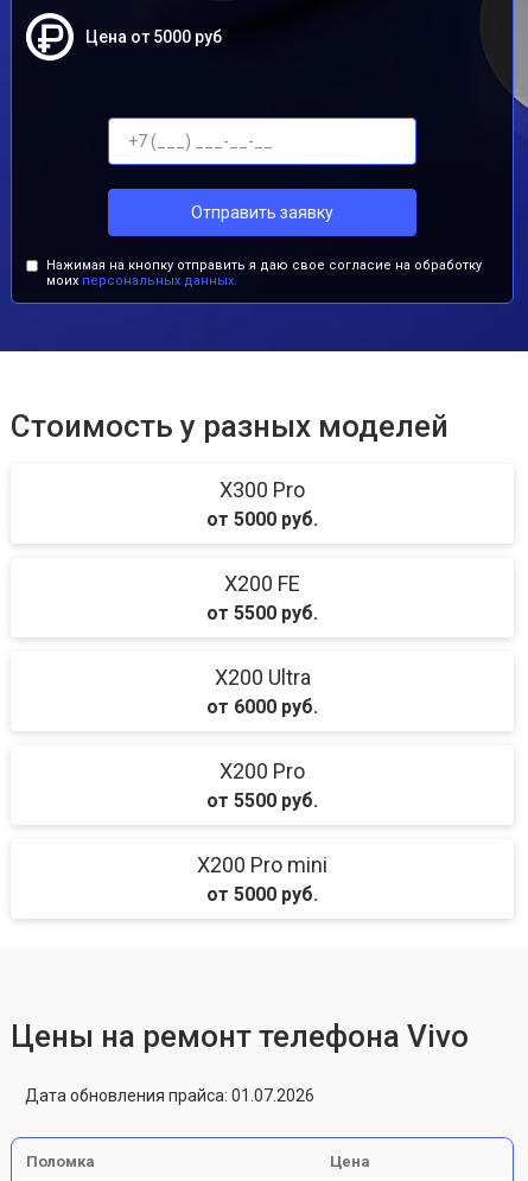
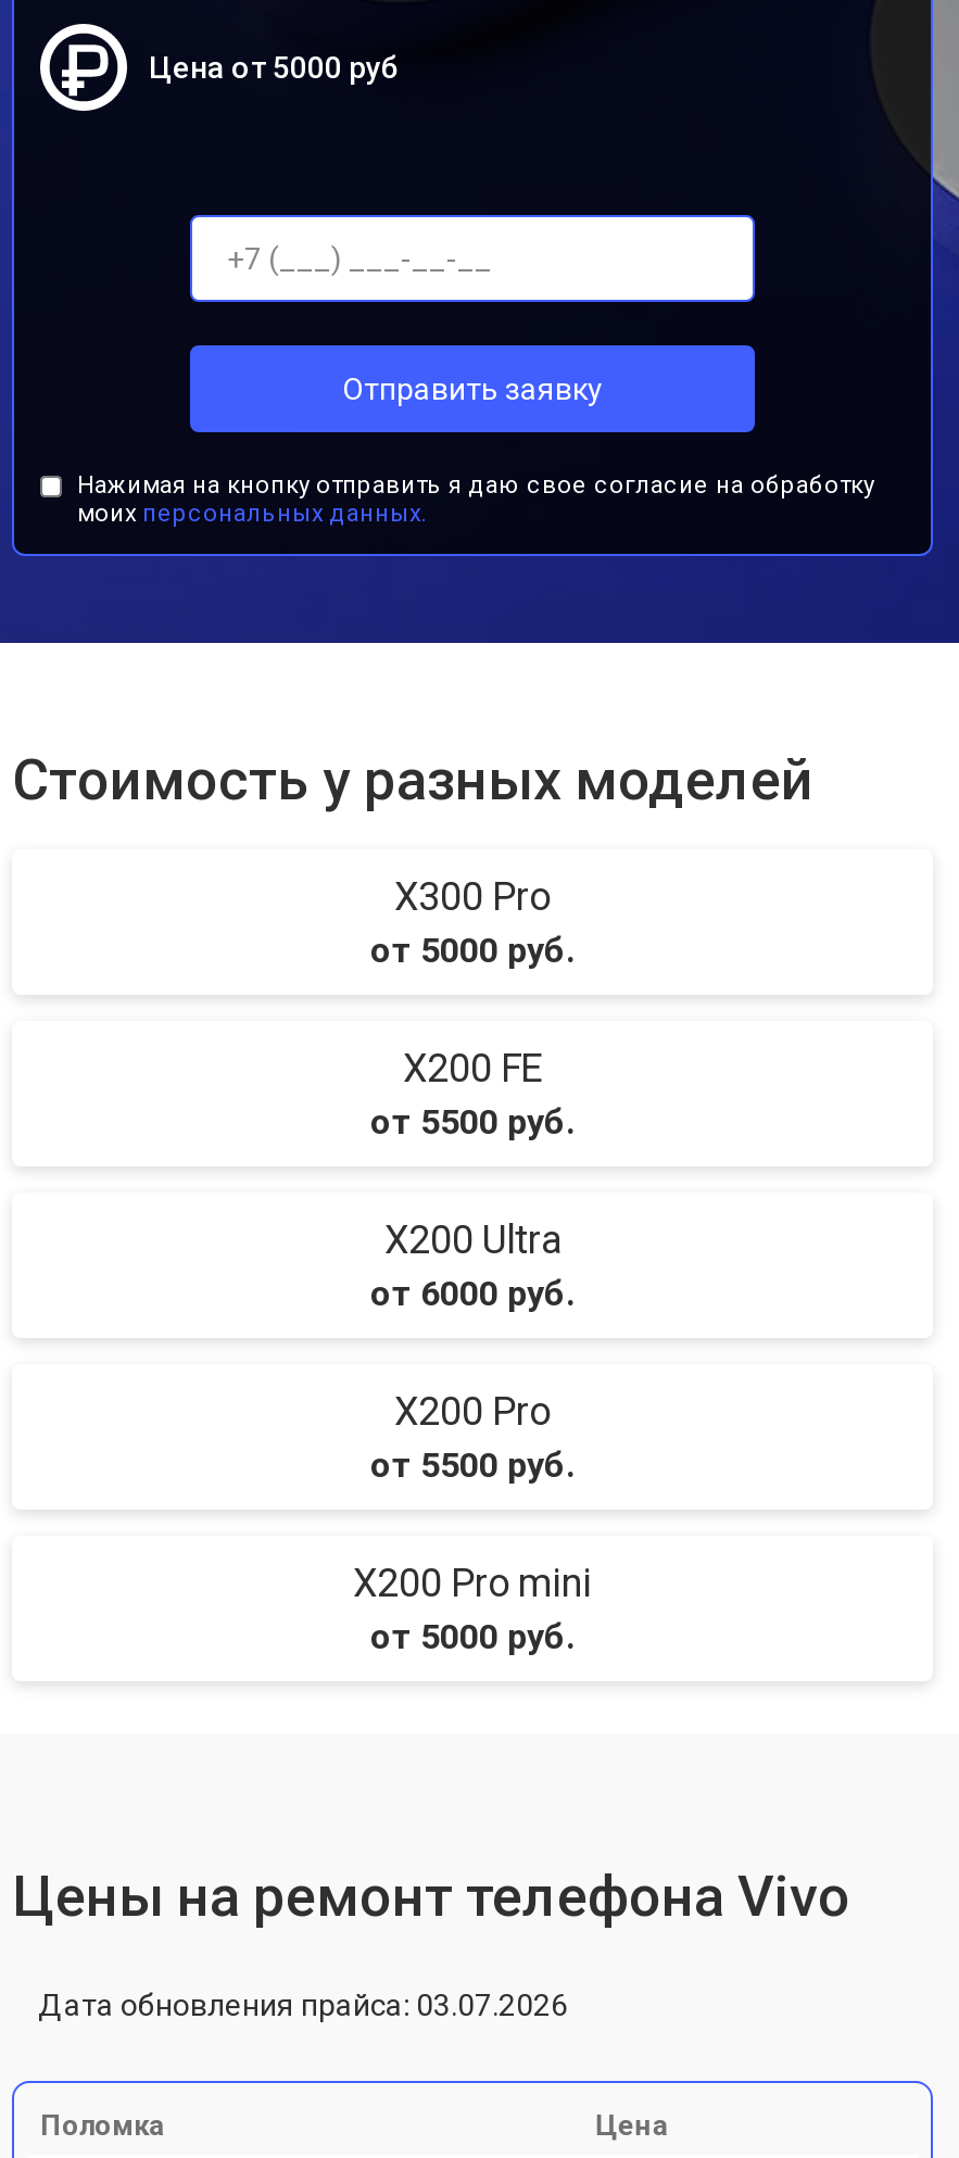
[25,1086,314,1105] Дата обновления прайса: 01.07.2026 -> [38,1987,568,2022] Дата обновления прайса: 03.07.2026

